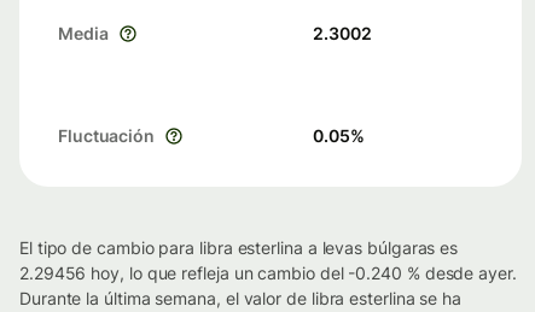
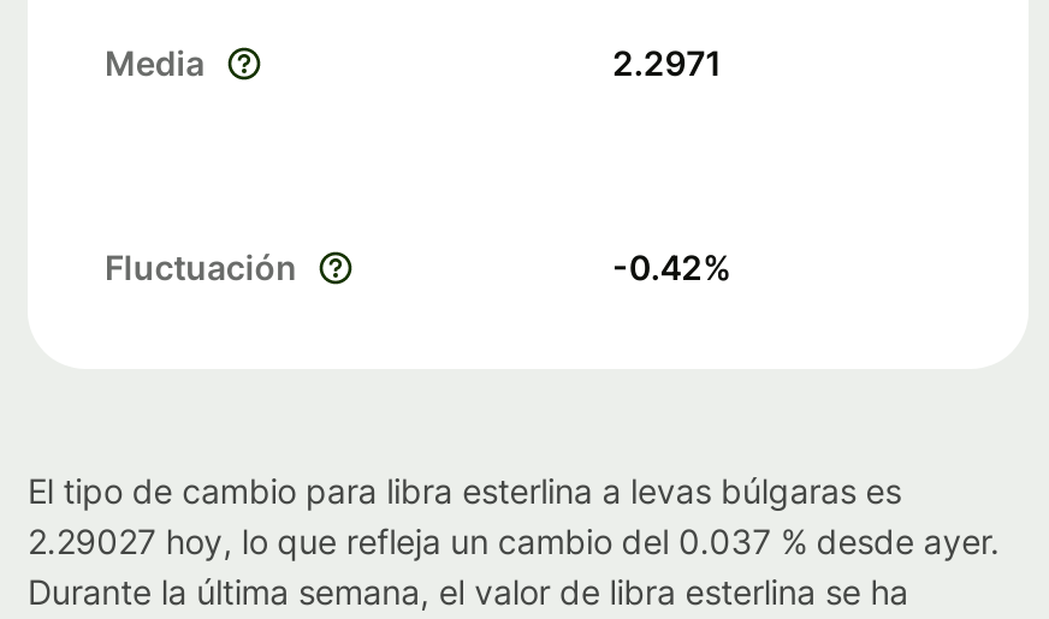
[313,23,371,43] 2.3002 -> [612,42,722,83] 2.2971
[313,125,364,146] 0.05% -> [612,246,731,287] -0.42%
[19,263,517,283] 2.29456 hoy, lo que refleja un cambio del -0.240 % desde ayer. -> [28,520,999,561] 2.29027 hoy, lo que refleja un cambio del 0.037 % desde ayer.

